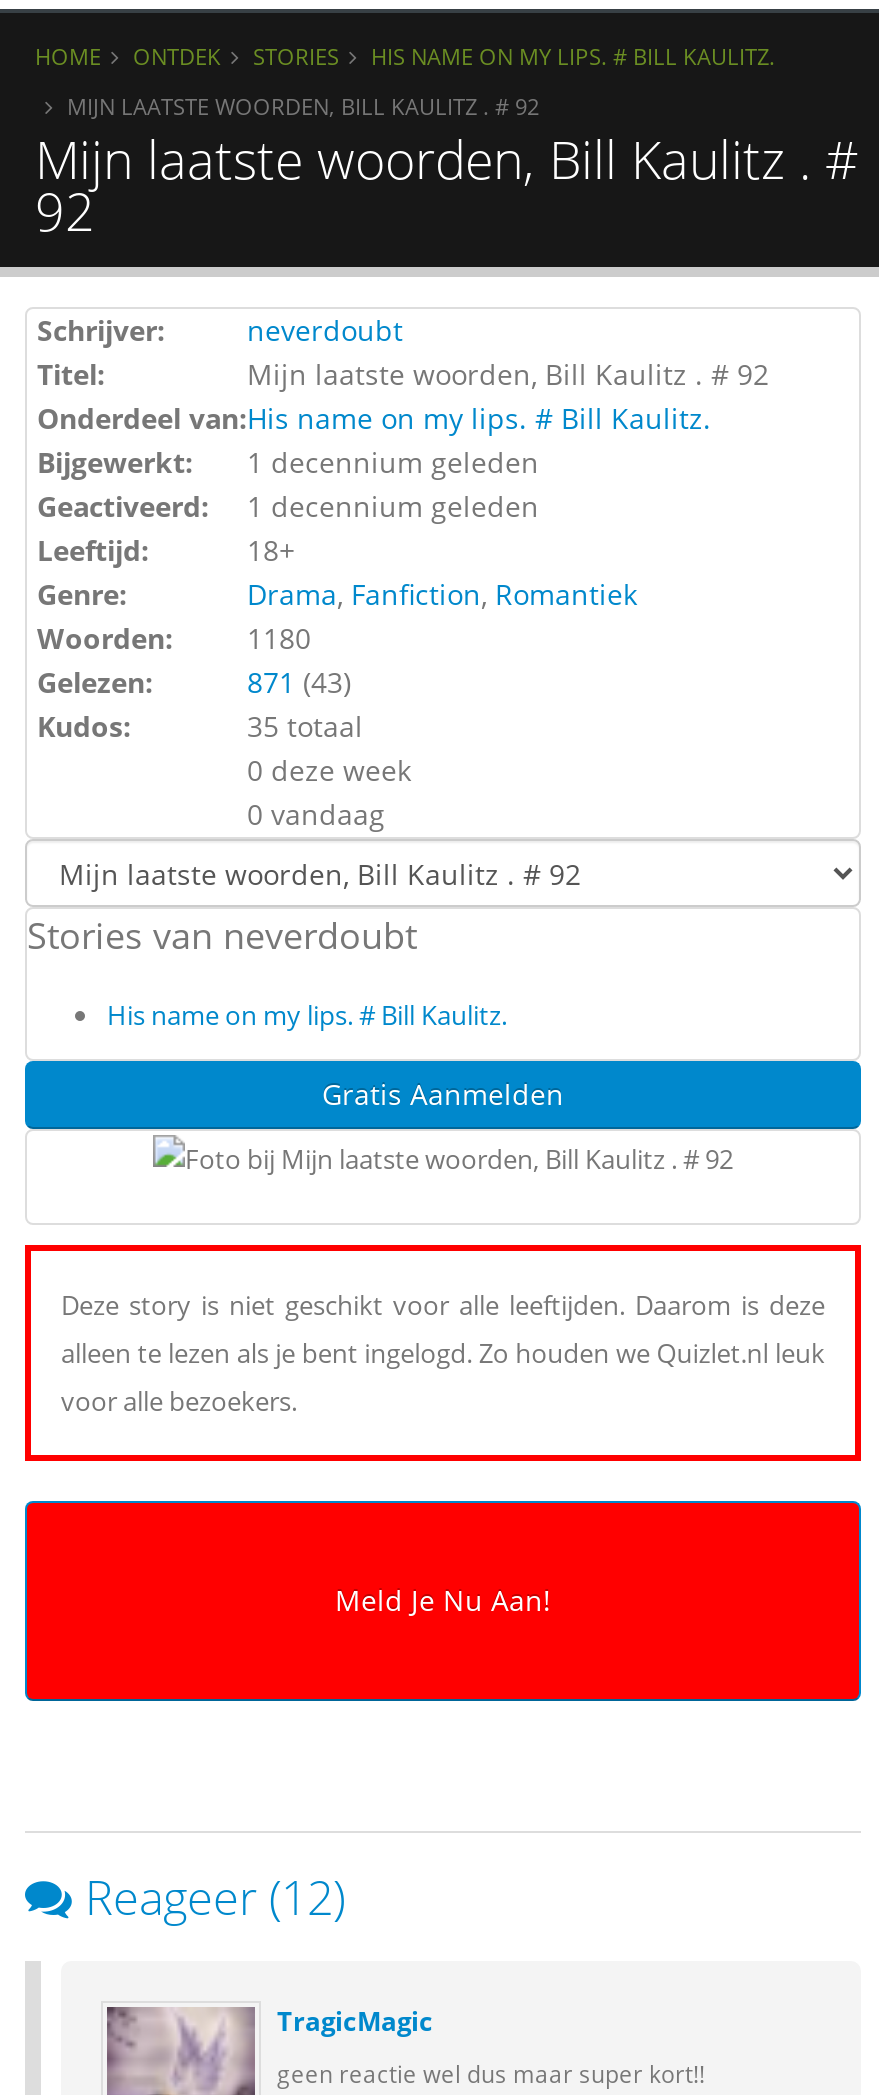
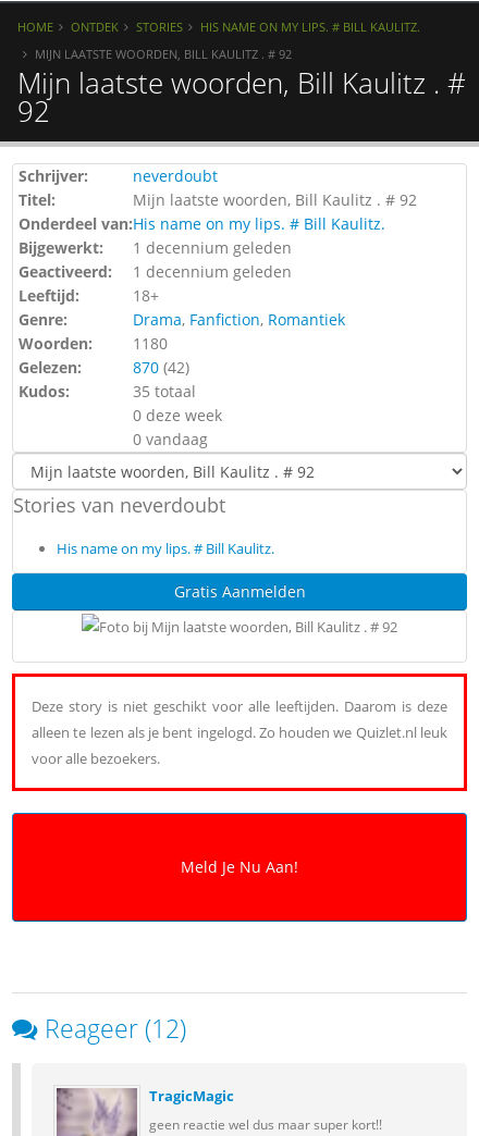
[247,663,351,701] 871 (43) -> [133,357,189,378] 870 (42)

